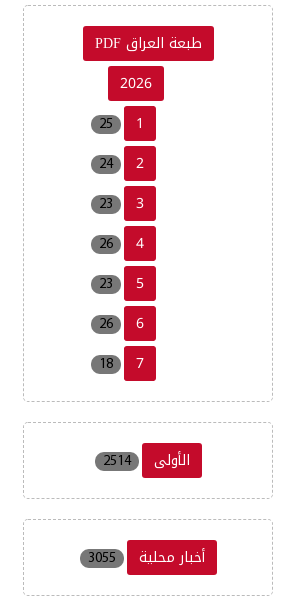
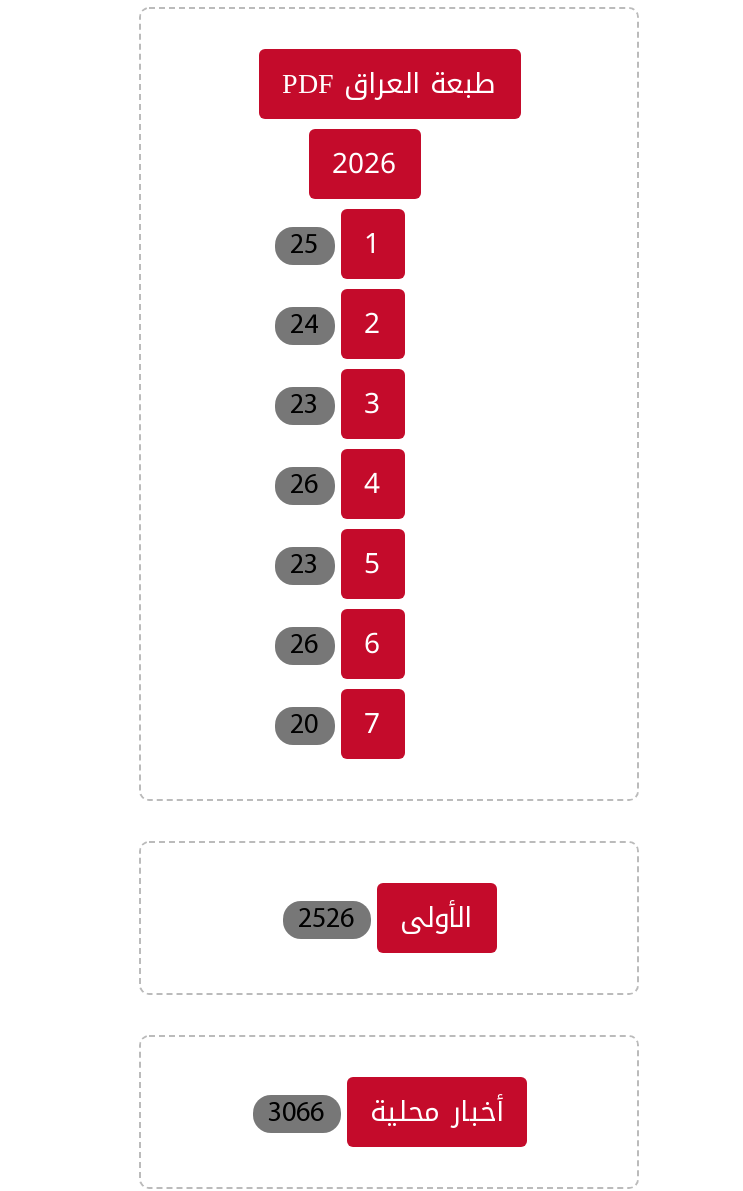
[98,350,143,377] 18 7 -> [290,697,380,751] 20 7
[102,447,189,474] الأولى 2514 -> [298,891,472,945] الأولى 2526
[87,544,204,571] أخبار محلية 3055 -> [268,1085,502,1139] أخبار محلية 3066

